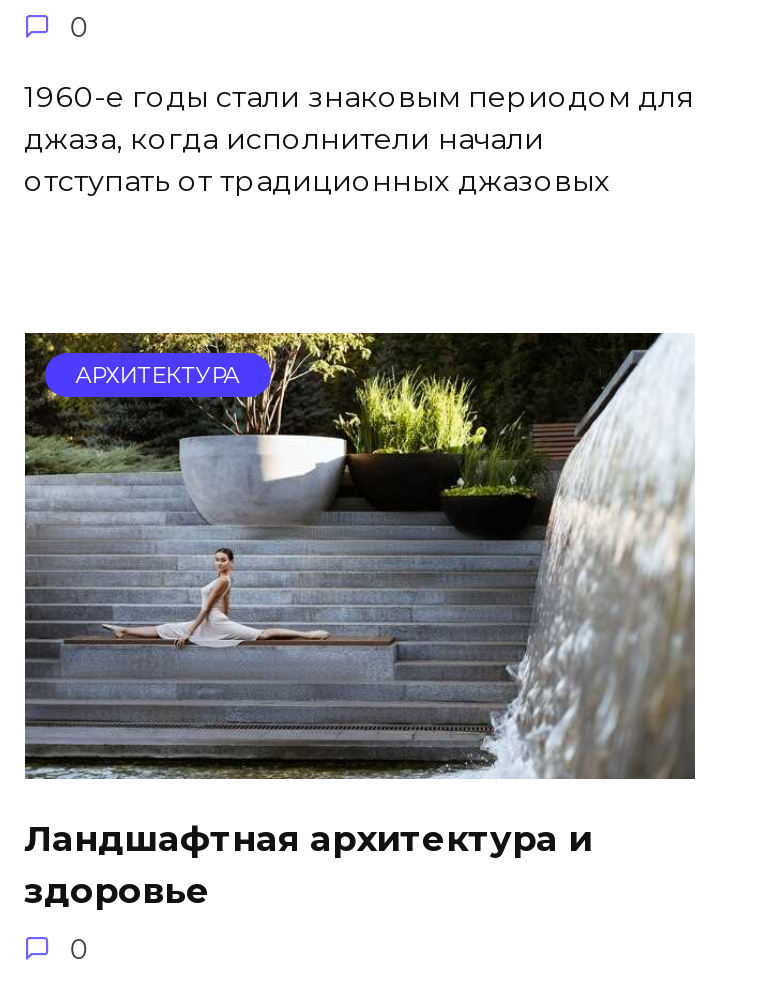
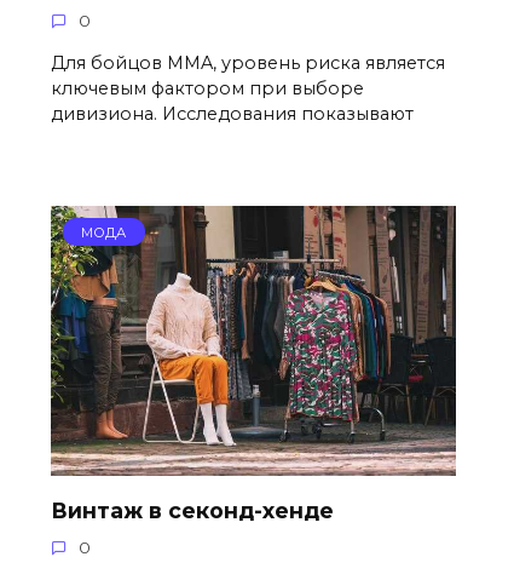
[24,79,692,199] 1960-е годы стали знаковым периодом для | джаза, когда исполнители начали | отступать от традиционных джазовых -> [50,52,444,125] Для бойцов MMA, уровень риска является | ключевым фактором при выборе | дивизиона. Исследования показывают
[25,331,695,779] [image] | АРХИТЕКТУРА -> [50,205,457,476] [image] | МОДА
[24,815,592,909] Ландшафтная архитектура и | здоровье -> [50,498,333,523] Винтаж в секонд-хенде

